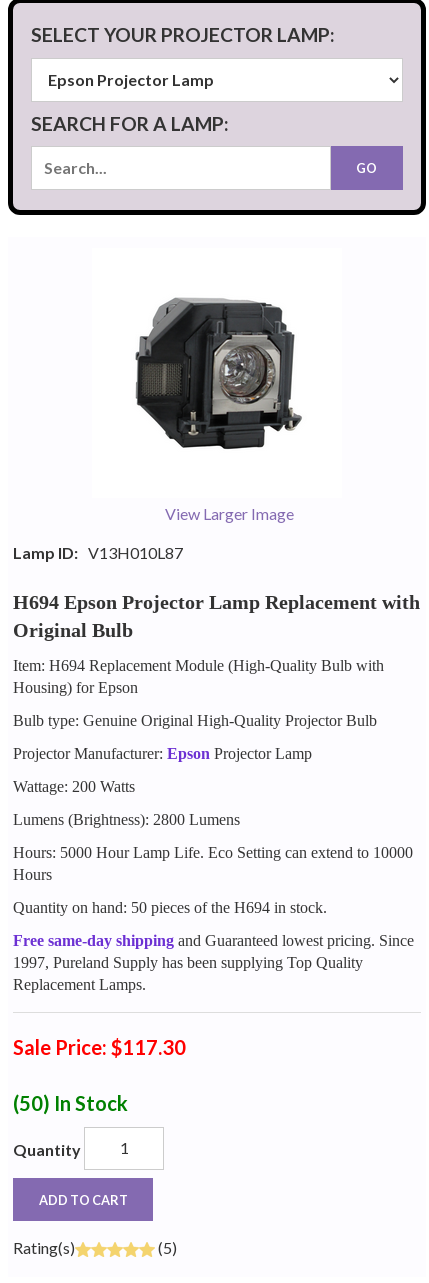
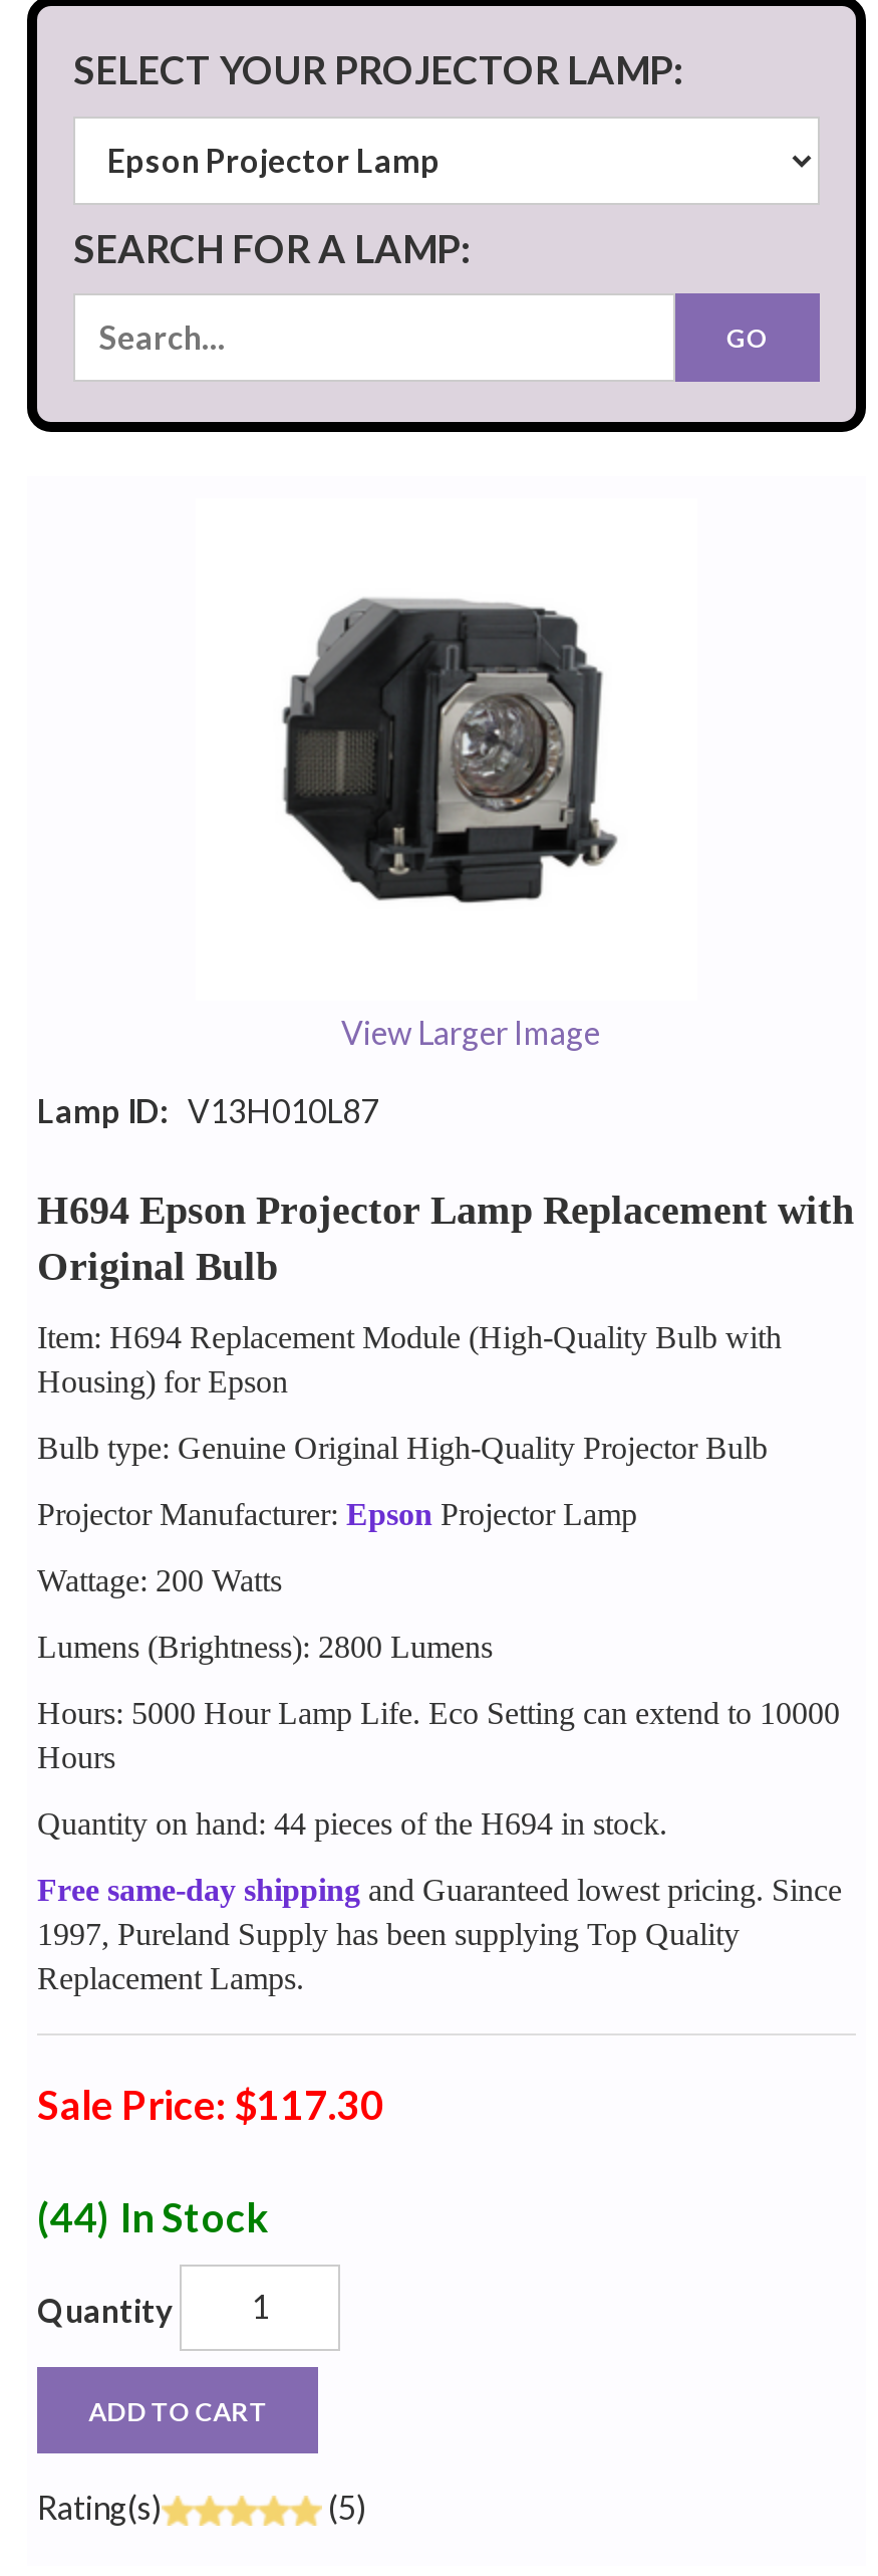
[13,899,327,916] Quantity on hand: 50 pieces of the H694 in stock. -> [37,1806,667,1840] Quantity on hand: 44 pieces of the H694 in stock.
[13,1091,128,1115] (50) In Stock -> [37,2192,268,2240] (44) In Stock

